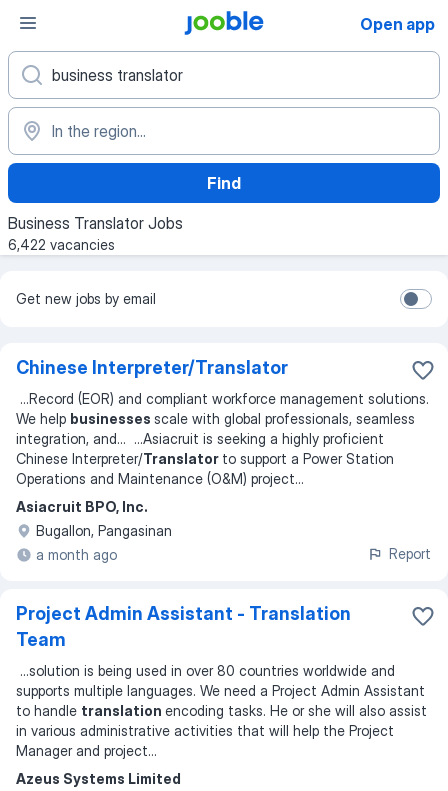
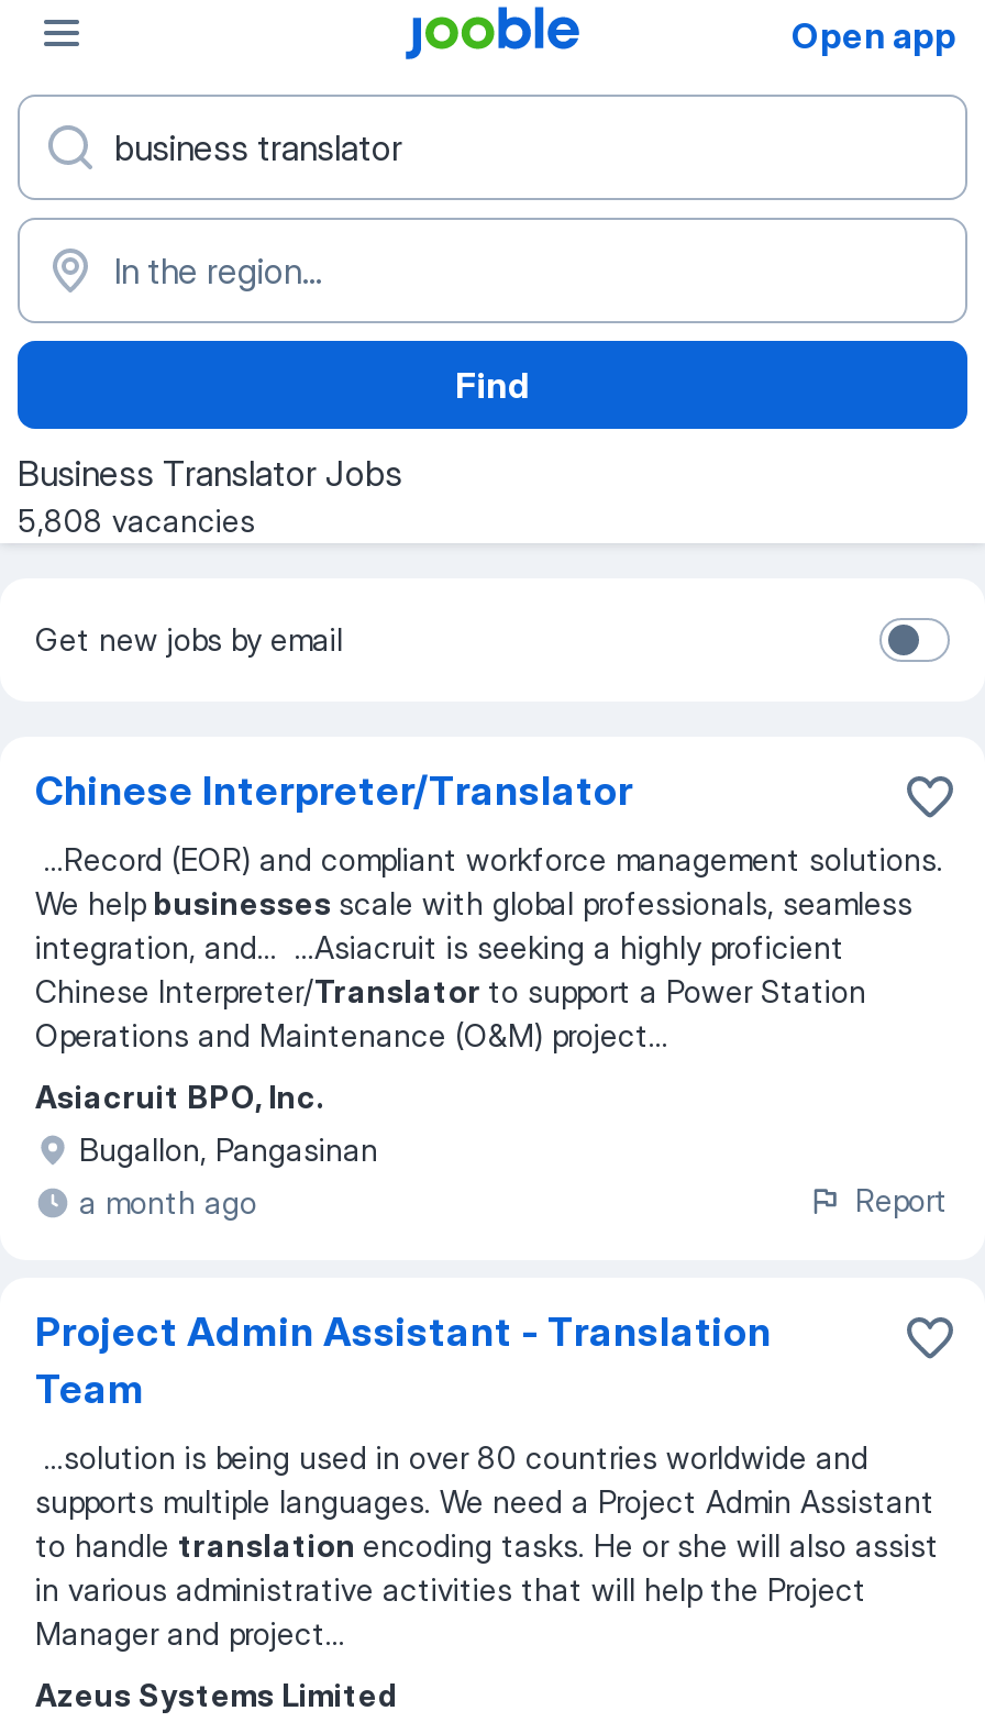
[8,236,115,253] 6,422 vacancies -> [18,501,255,539] 5,808 vacancies

